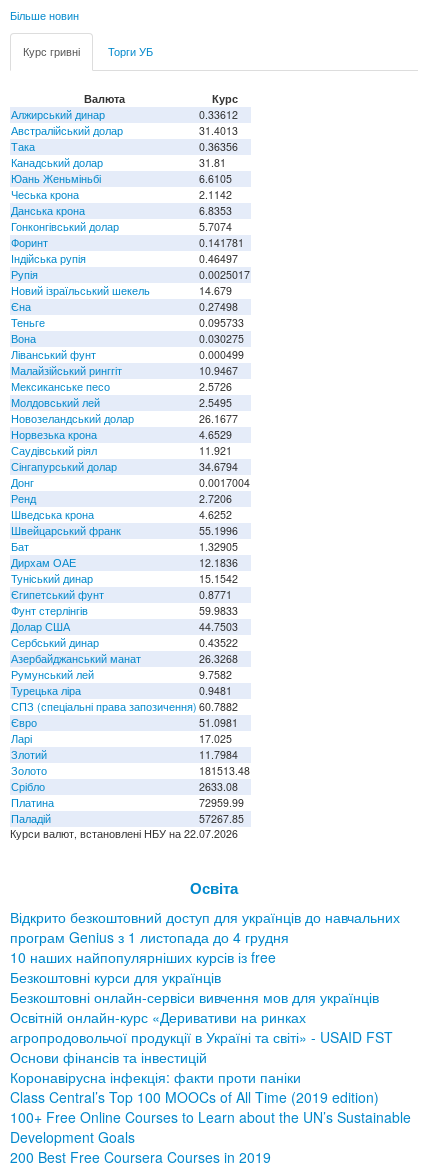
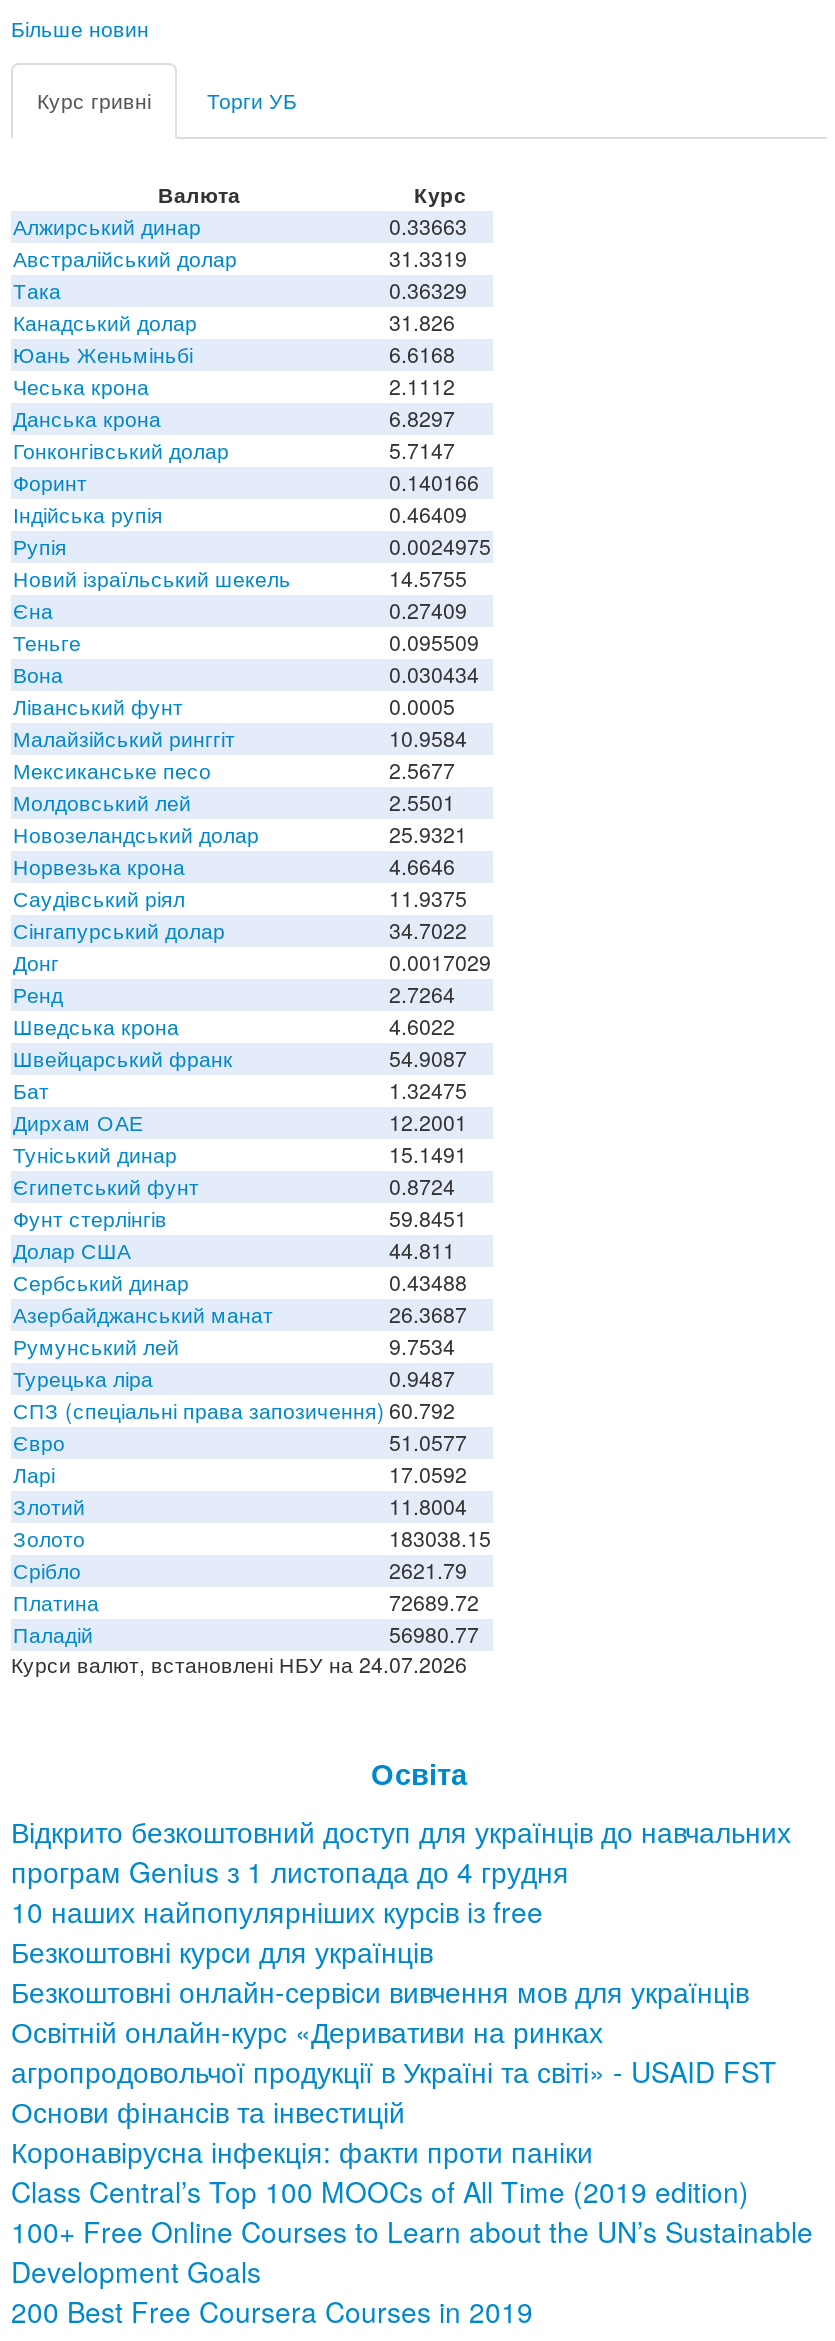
[199,107,238,122] 0.33612 -> [389,211,467,241] 0.33663
[199,123,238,138] 31.4013 -> [389,243,467,273] 31.3319
[199,139,238,154] 0.36356 -> [389,275,467,305] 0.36329
[199,155,226,170] 31.81 -> [389,307,455,337] 31.826
[199,171,232,186] 6.6105 -> [389,339,455,369] 6.6168
[199,187,232,202] 2.1142 -> [389,371,455,401] 2.1112
[199,203,232,218] 6.8353 -> [389,403,455,433] 6.8297
[199,219,232,234] 5.7074 -> [389,435,455,465] 5.7147
[199,235,244,250] 0.141781 -> [389,467,479,497] 0.140166
[199,251,238,266] 0.46497 -> [389,499,467,529] 0.46409
[199,267,250,282] 0.0025017 -> [389,531,491,561] 0.0024975
[199,283,232,298] 14.679 -> [389,563,467,593] 14.5755
[199,299,238,314] 0.27498 -> [389,595,467,625] 0.27409
[199,315,244,330] 0.095733 -> [389,627,479,657] 0.095509
[199,331,244,346] 0.030275 -> [389,659,479,689] 0.030434
[199,347,244,362] 0.000499 -> [389,691,455,721] 0.0005
[199,363,238,378] 10.9467 -> [389,723,467,753] 10.9584
[199,379,232,394] 2.5726 -> [389,755,455,785] 2.5677
[199,395,232,410] 2.5495 -> [389,787,455,817] 2.5501
[199,411,238,426] 26.1677 -> [389,819,467,849] 25.9321
[199,427,232,442] 4.6529 -> [389,851,455,881] 4.6646
[199,443,232,458] 11.921 -> [389,883,467,913] 11.9375
[199,459,238,474] 34.6794 -> [389,915,467,945] 34.7022
[199,475,250,490] 0.0017004 -> [389,947,491,977] 0.0017029
[199,491,232,506] 2.7206 -> [389,979,455,1009] 2.7264
[199,507,232,522] 4.6252 -> [389,1011,455,1041] 4.6022
[199,523,238,538] 55.1996 -> [389,1043,467,1073] 54.9087
[199,539,238,554] 1.32905 -> [389,1075,467,1105] 1.32475
[199,555,238,570] 12.1836 -> [389,1107,467,1137] 12.2001
[199,571,238,586] 15.1542 -> [389,1139,467,1169] 15.1491
[199,587,232,602] 0.8771 -> [389,1171,455,1201] 0.8724
[199,603,238,618] 59.9833 -> [389,1203,467,1233] 59.8451
[199,619,238,634] 44.7503 -> [389,1235,455,1265] 44.811
[199,635,238,650] 0.43522 -> [389,1267,467,1297] 0.43488
[199,651,238,666] 26.3268 -> [389,1299,467,1329] 26.3687
[199,667,232,682] 9.7582 -> [389,1331,455,1361] 9.7534
[199,683,232,698] 0.9481 -> [389,1363,455,1393] 0.9487
[11,699,238,714] СПЗ (спеціальні права запозичення) 60.7882 -> [13,1395,455,1425] СПЗ (спеціальні права запозичення) 60.792
[199,715,238,730] 51.0981 -> [389,1427,467,1457] 51.0577
[199,731,232,746] 17.025 -> [389,1459,467,1489] 17.0592
[199,747,238,762] 11.7984 -> [389,1491,467,1521] 11.8004
[199,763,250,778] 181513.48 -> [389,1523,491,1553] 183038.15
[199,779,238,794] 2633.08 -> [389,1555,467,1585] 2621.79
[199,795,244,810] 72959.99 -> [389,1587,479,1617] 72689.72
[199,811,244,826] 57267.85 -> [389,1619,479,1649] 56980.77
[10,826,238,841] Курси валют, встановлені НБУ на 22.07.2026 -> [11,1649,467,1679] Курси валют, встановлені НБУ на 24.07.2026

